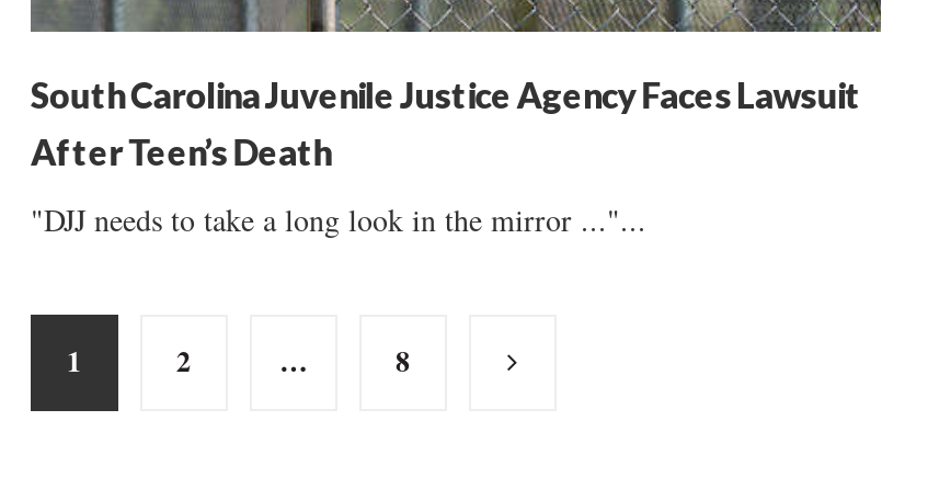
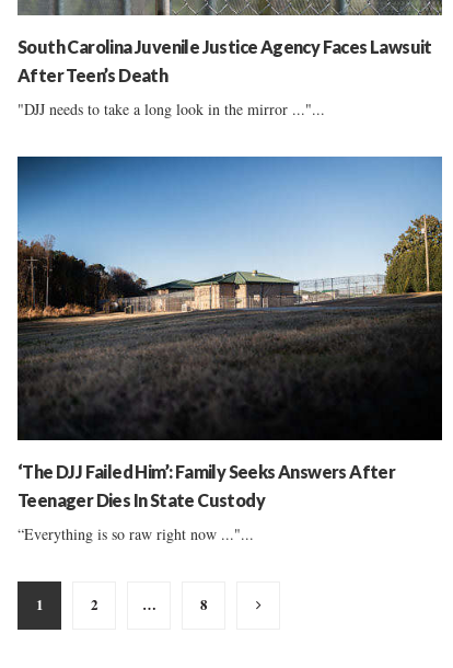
none -> [16,156,443,544] [image] | ‘The DJJ Failed Him’: Family Seeks Answers After | Teenager Dies In State Custody | “Everything is so raw right now ..."...

